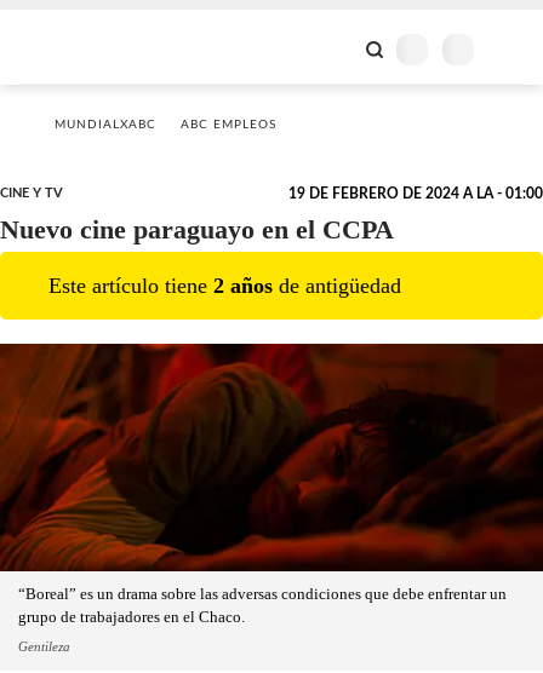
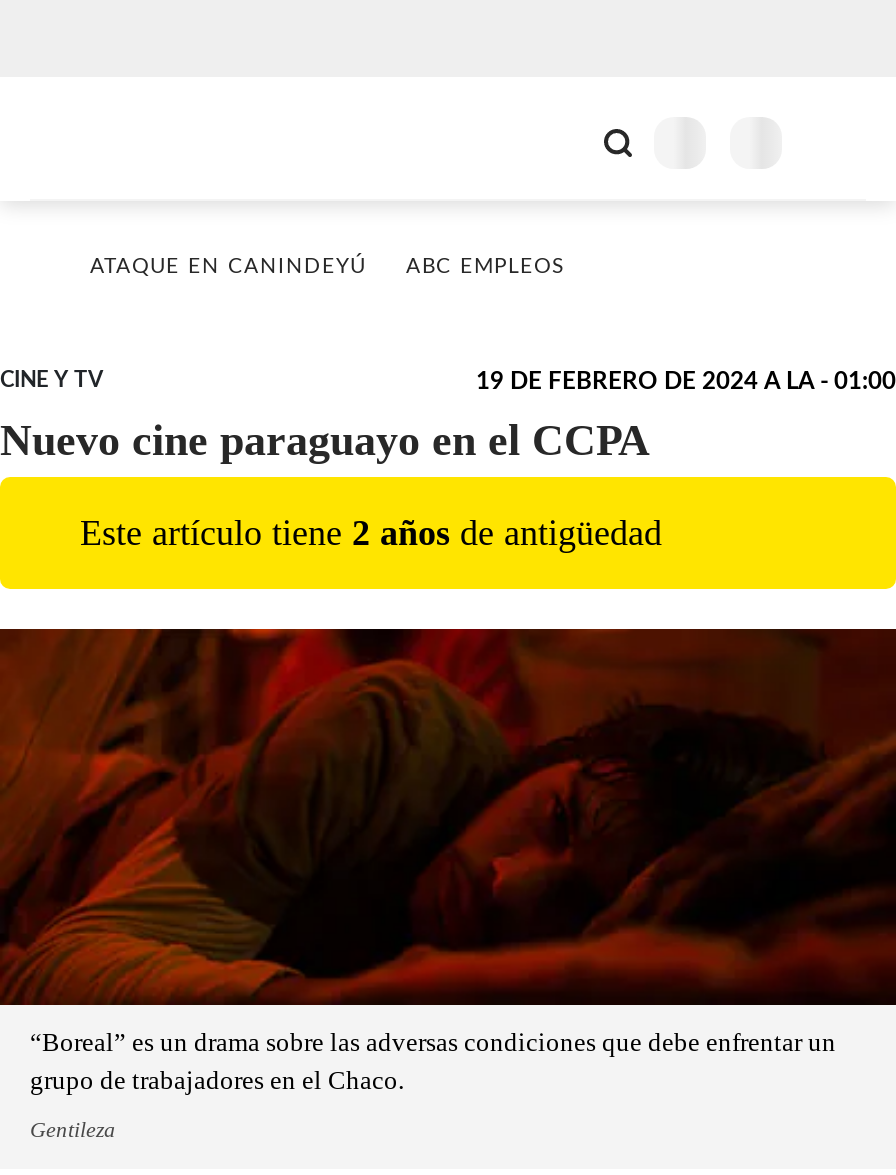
[55,119,156,131] MUNDIALXABC -> [90,257,366,277] ATAQUE EN CANINDEYÚ

